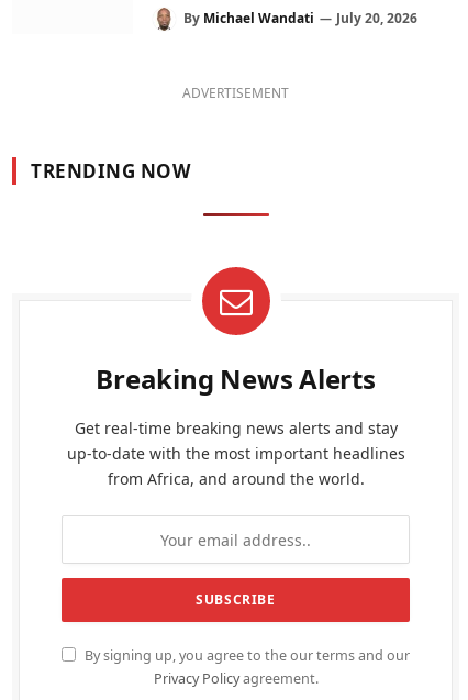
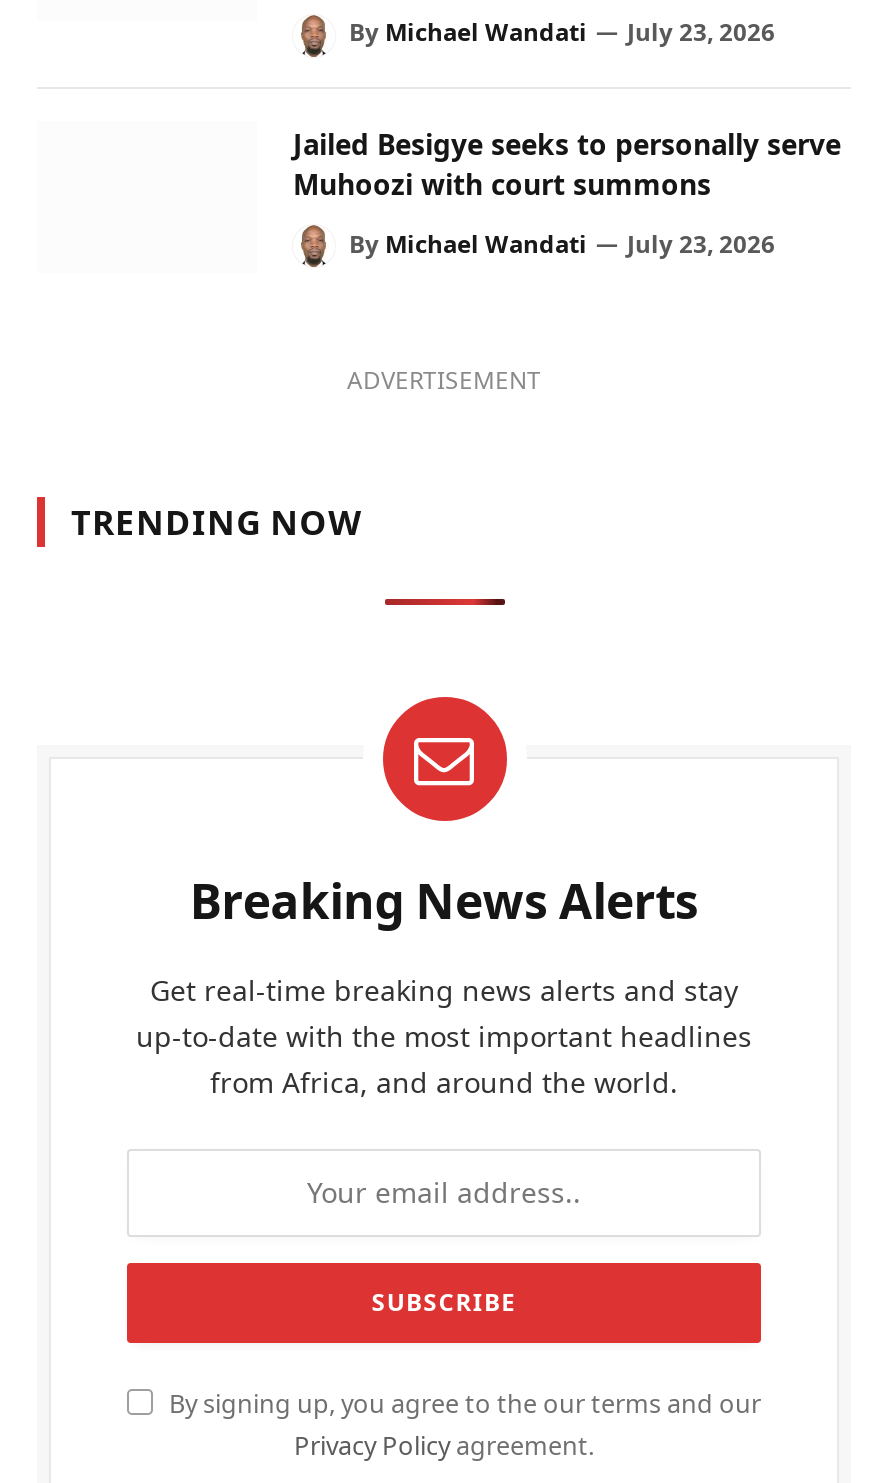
[336,9,417,28] July 20, 2026 -> [293,15,841,260] July 23, 2026 | Jailed Besigye seeks to personally serve | Muhoozi with court summons | By Michael Wandati | July 23, 2026

